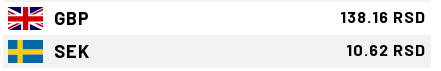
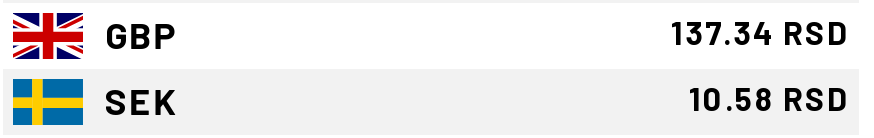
[340,7,426,26] 138.16 RSD -> [671,14,849,52] 137.34 RSD
[346,40,426,59] 10.62 RSD -> [689,80,849,118] 10.58 RSD

